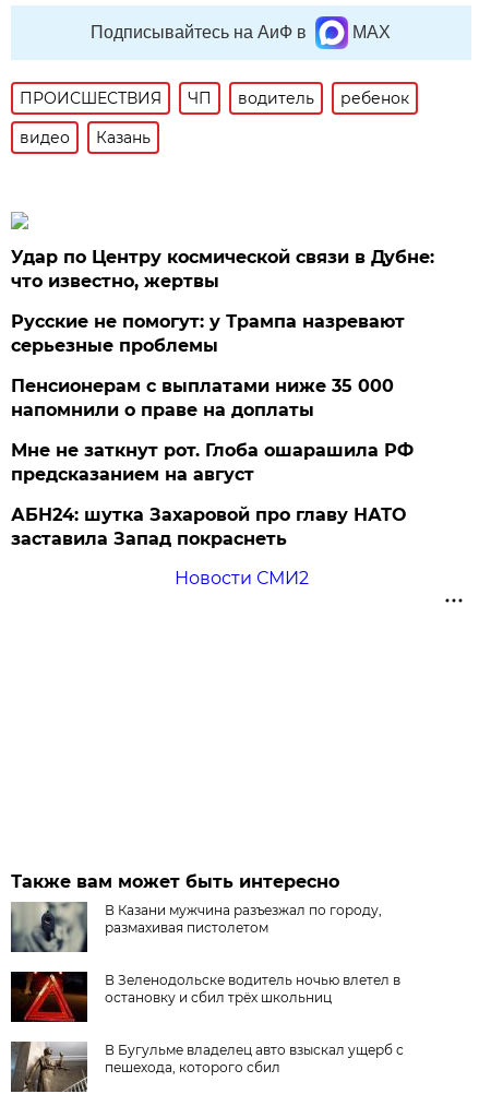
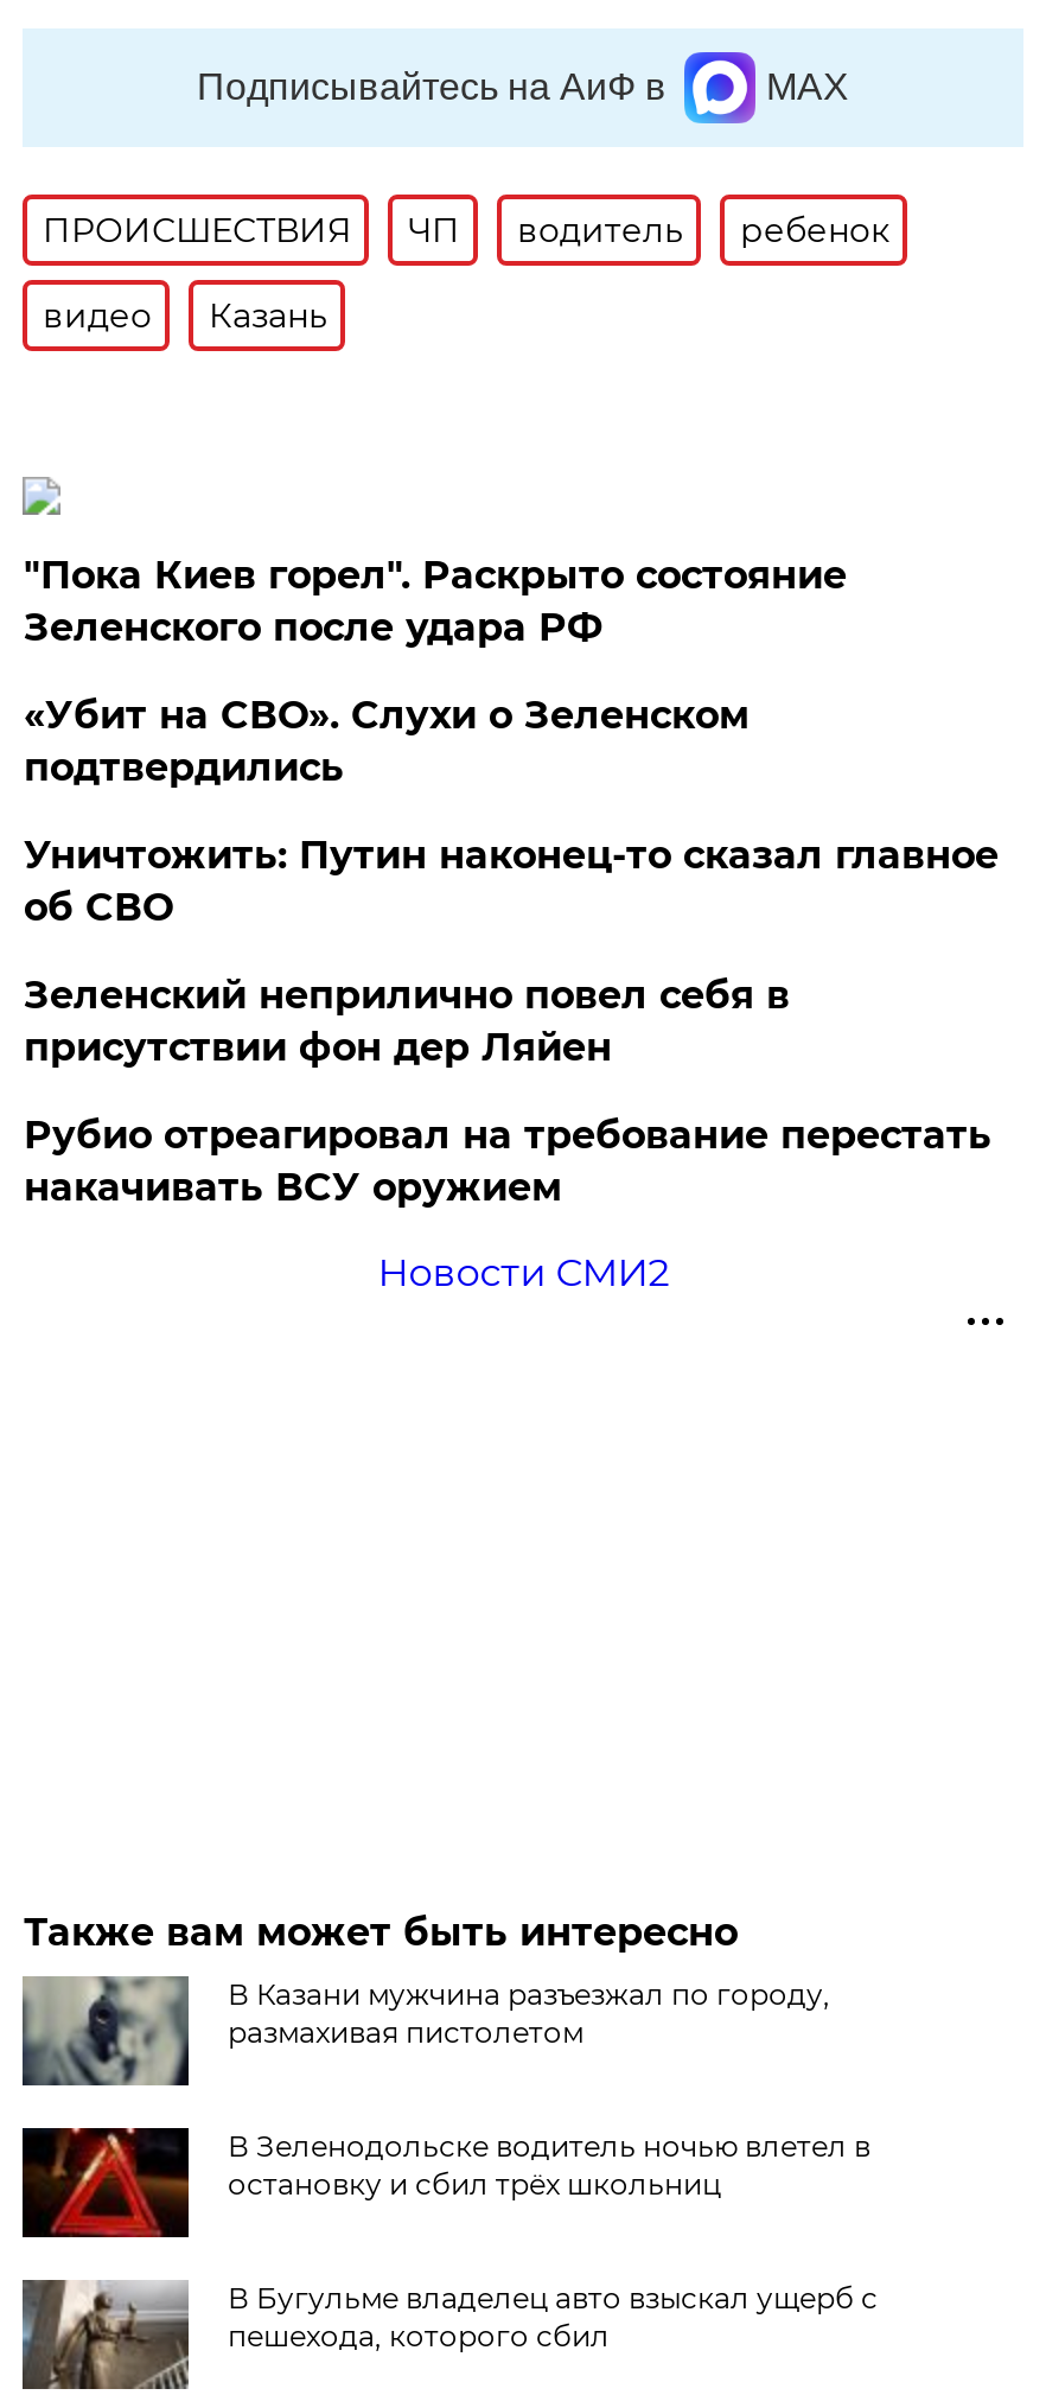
[11,247,435,291] Удар по Центру космической связи в Дубне: | что известно, жертвы -> [23,552,847,650] "Пока Киев горел". Раскрыто состояние | Зеленского после удара РФ
[11,311,405,356] Русские не помогут: у Трампа назревают | серьезные проблемы -> [23,692,749,790] «Убит на СВО». Слухи о Зеленском | подтвердились
[11,375,394,420] Пенсионерам с выплатами ниже 35 000 | напомнили о праве на доплаты -> [23,832,998,930] Уничтожить: Путин наконец-то сказал главное | об СВО
[11,440,414,485] Мне не заткнут рот. Глоба ошарашила РФ | предсказанием на август -> [23,972,790,1070] Зеленский неприлично повел cебя в | присутствии фон дер Ляйен
[11,504,406,549] АБН24: шутка Захаровой про главу НАТО | заставила Запад покраснеть -> [23,1112,991,1209] Рубио отреагировал на требование перестать | накачивать ВСУ оружием

